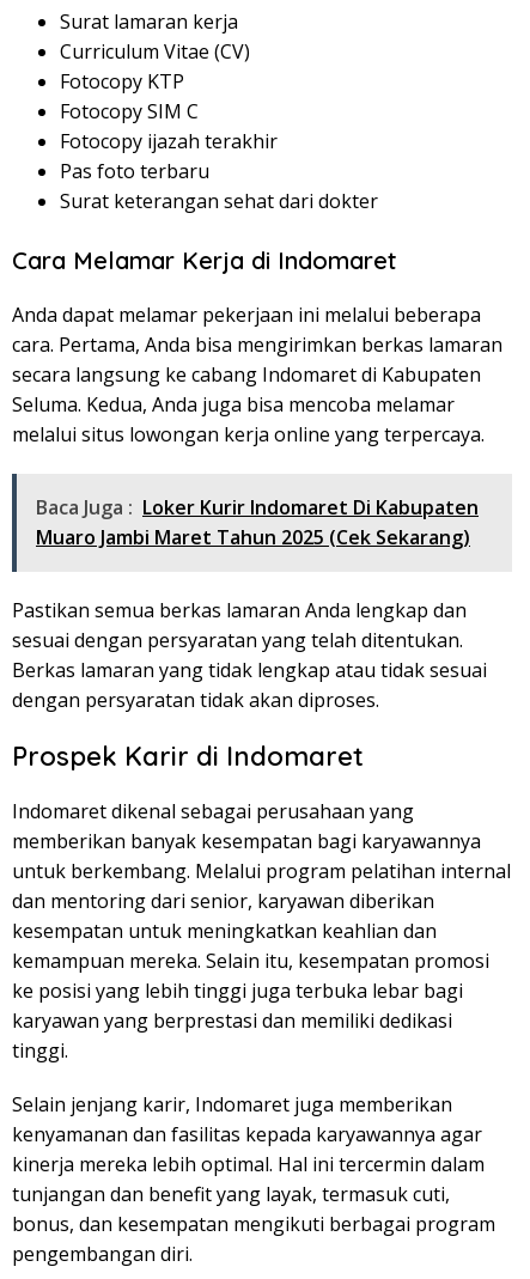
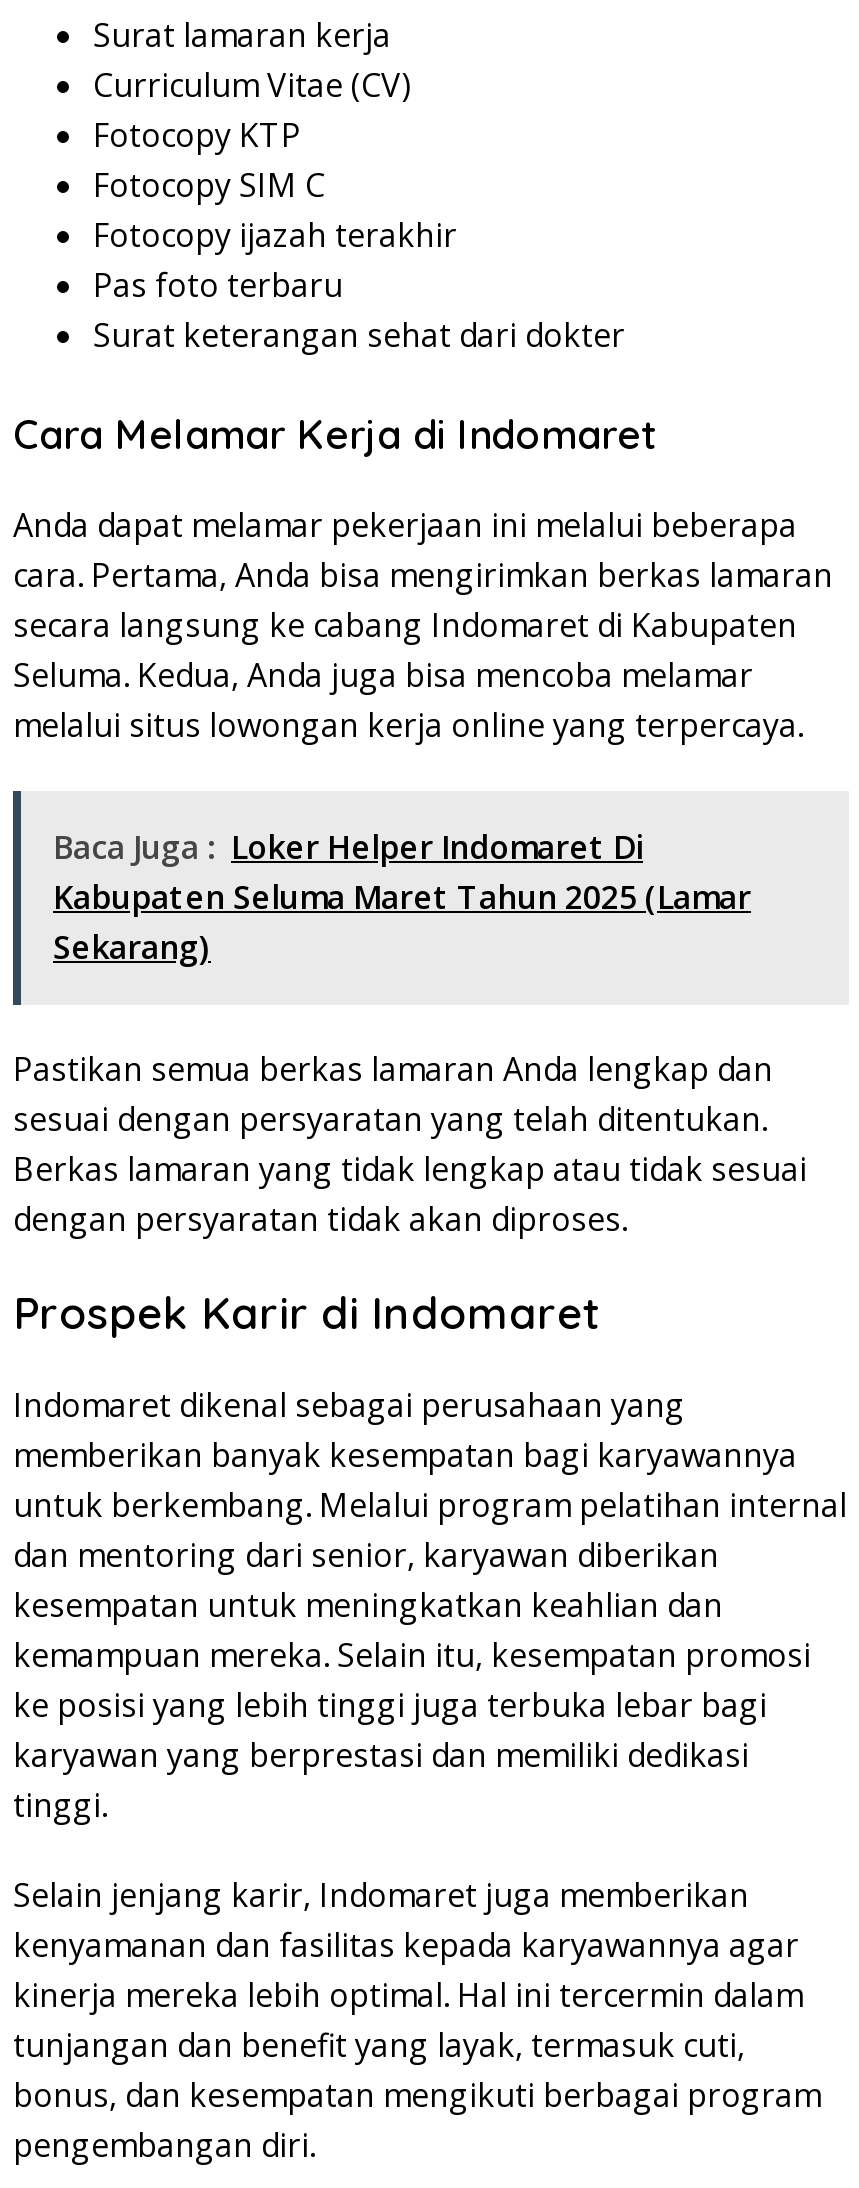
[36,494,479,551] Baca Juga : Loker Kurir Indomaret Di Kabupaten | Muaro Jambi Maret Tahun 2025 (Cek Sekarang) -> [53,826,751,970] Baca Juga : Loker Helper Indomaret Di | Kabupaten Seluma Maret Tahun 2025 (Lamar | Sekarang)

